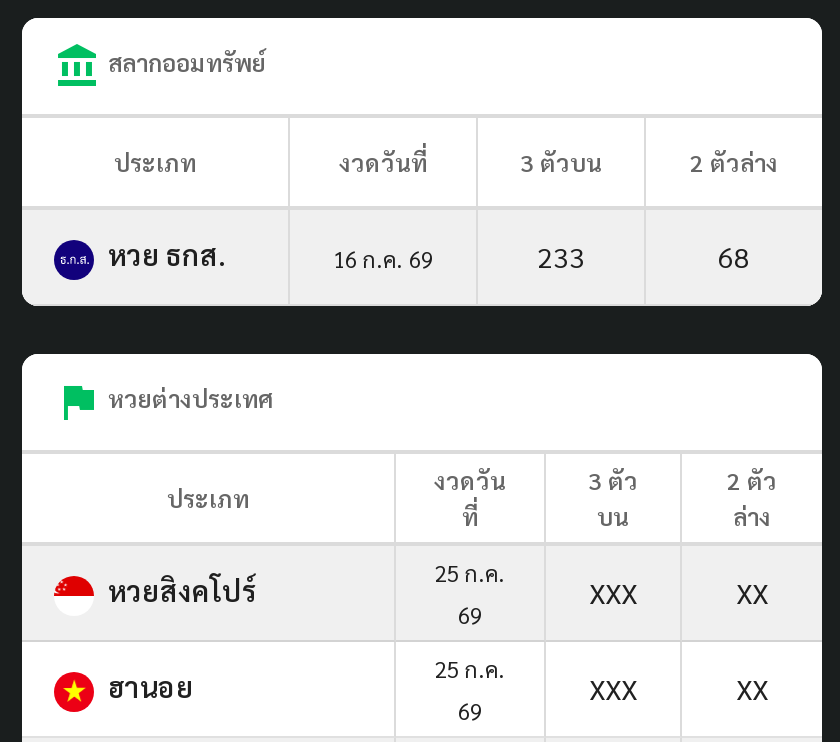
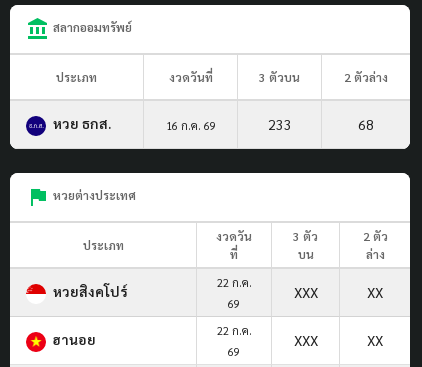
[435,558,505,588] 25 ก.ค. -> [216,275,251,290] 22 ก.ค.
[435,654,505,684] 25 ก.ค. -> [216,323,251,338] 22 ก.ค.

